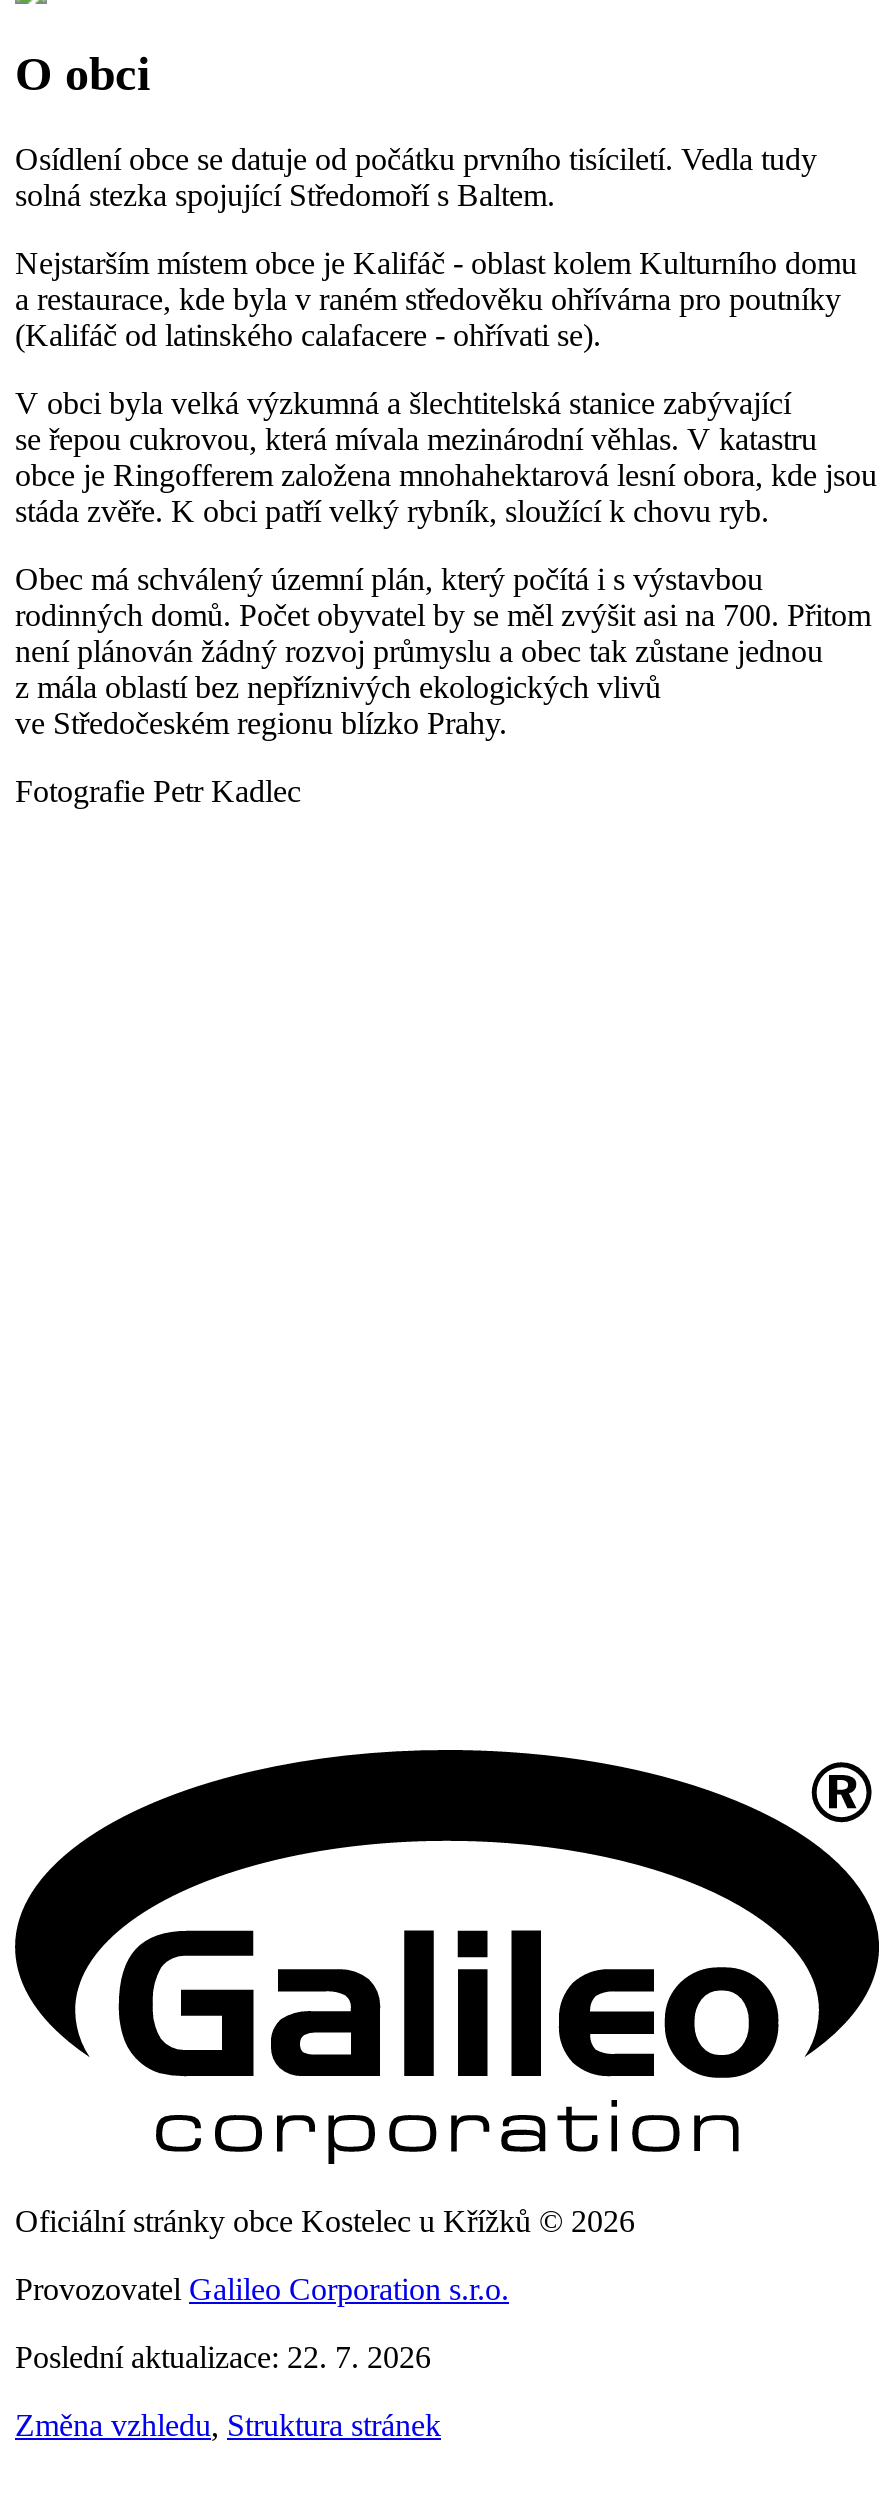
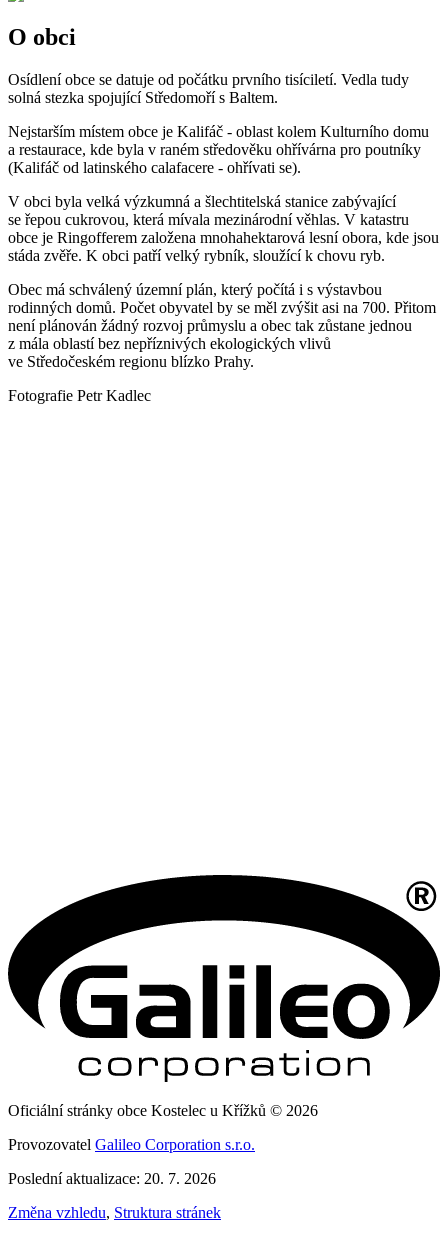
[15,2340,431,2374] Poslední aktualizace: 22. 7. 2026 -> [8,1170,216,1187] Poslední aktualizace: 20. 7. 2026

